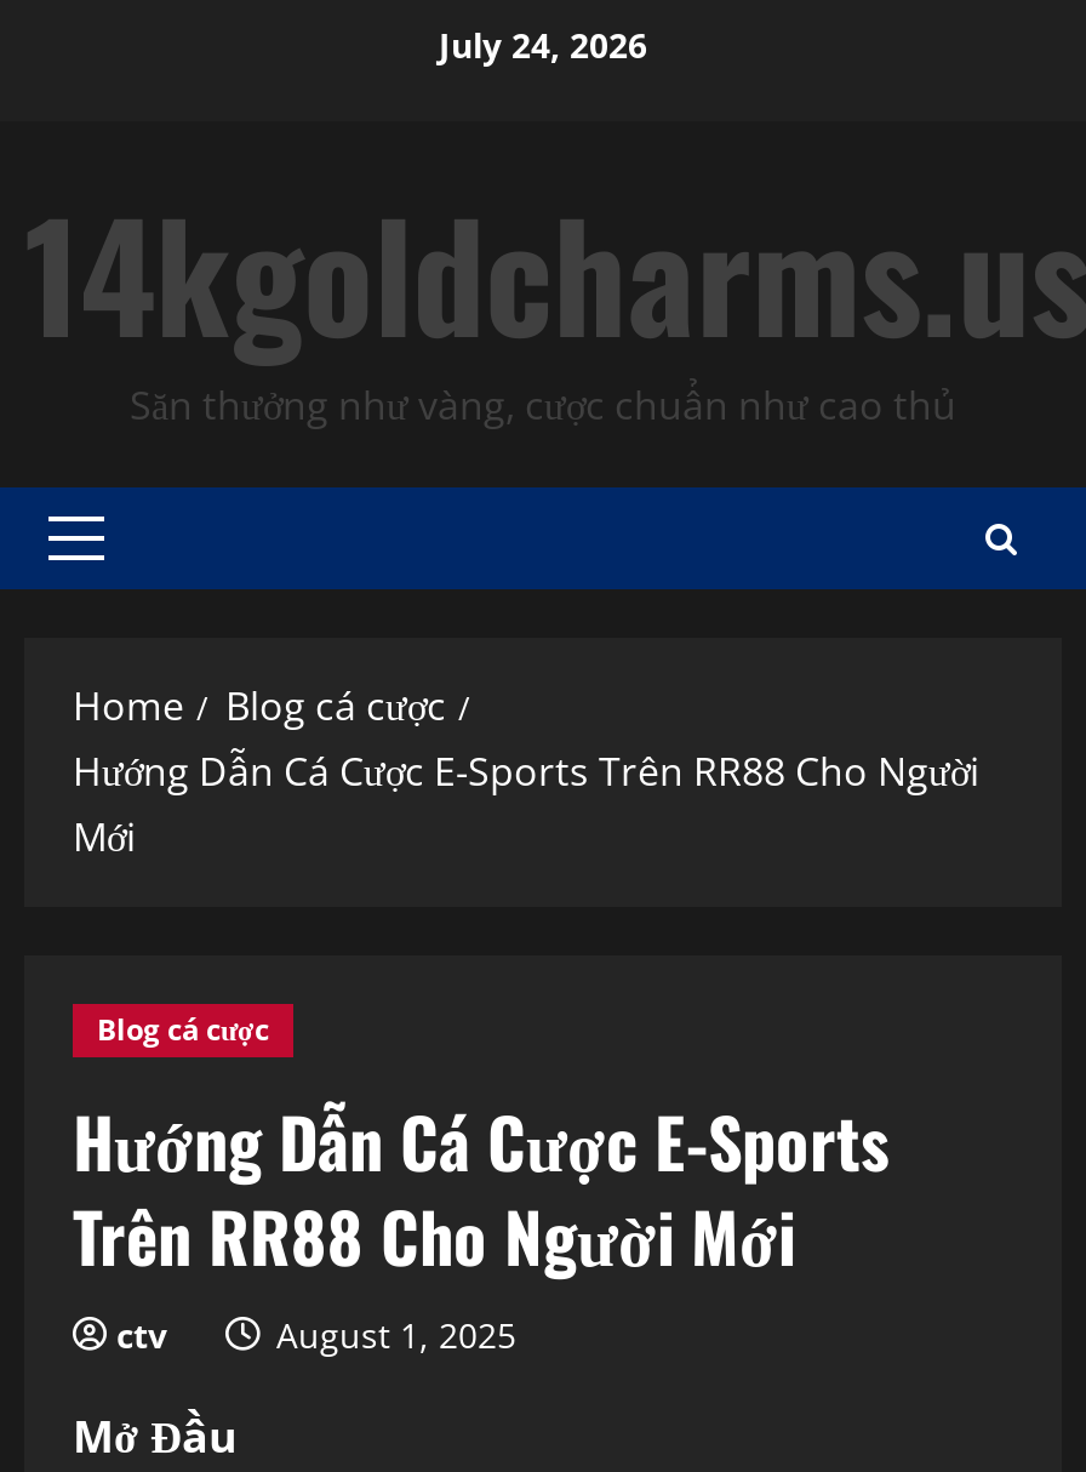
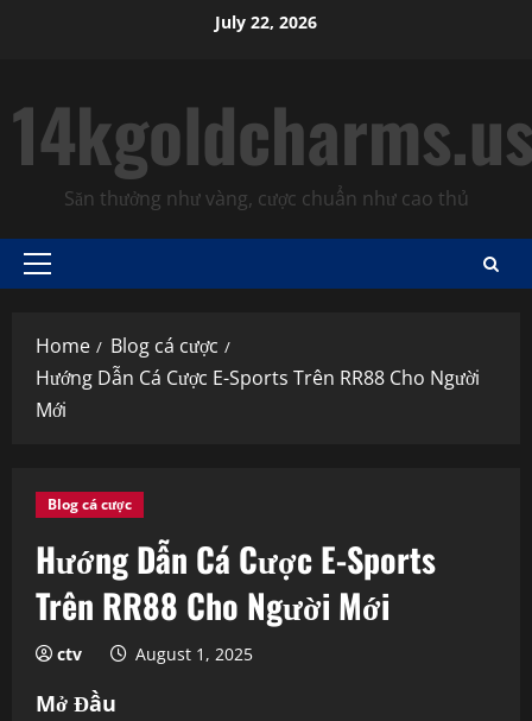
[439,21,647,67] July 24, 2026 -> [215,10,317,33] July 22, 2026

